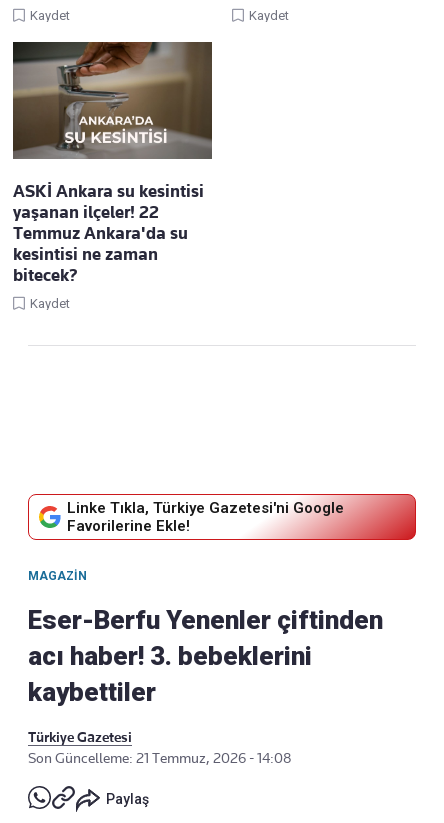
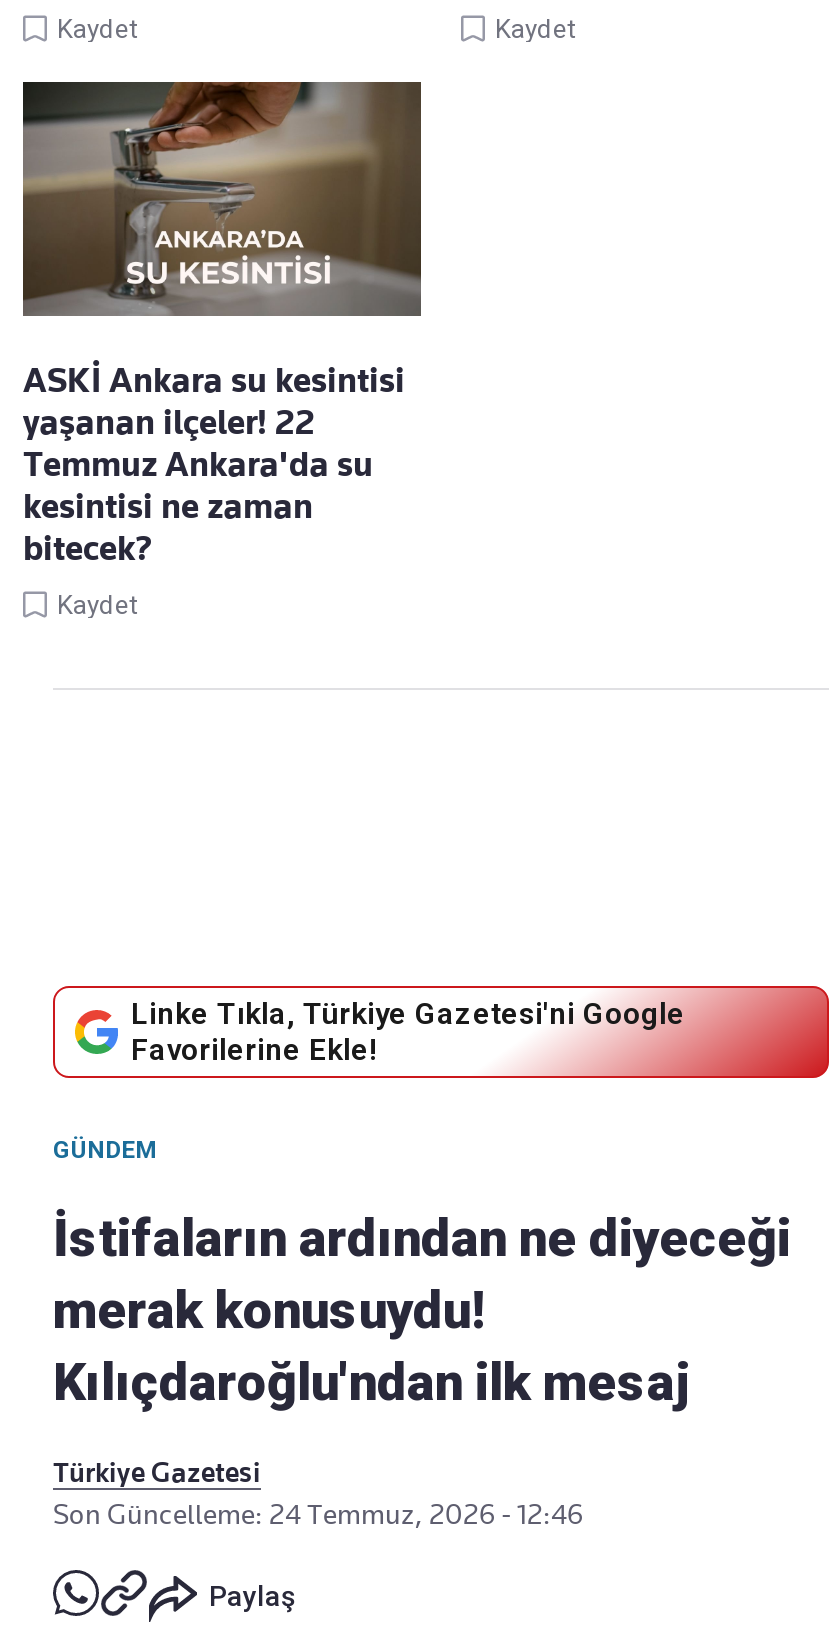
[28,569,87,583] MAGAZIN -> [53,1137,157,1165] GÜNDEM
[28,605,383,707] Eser-Berfu Yenenler çiftinden | acı haber! 3. bebeklerini | kaybettiler -> [53,1209,791,1413] İstifaların ardından ne diyeceği | merak konusuydu! | Kılıçdaroğlu'ndan ilk mesaj
[28,750,292,766] Son Güncelleme: 21 Temmuz, 2026 - 14:08 -> [53,1499,583,1531] Son Güncelleme: 24 Temmuz, 2026 - 12:46

